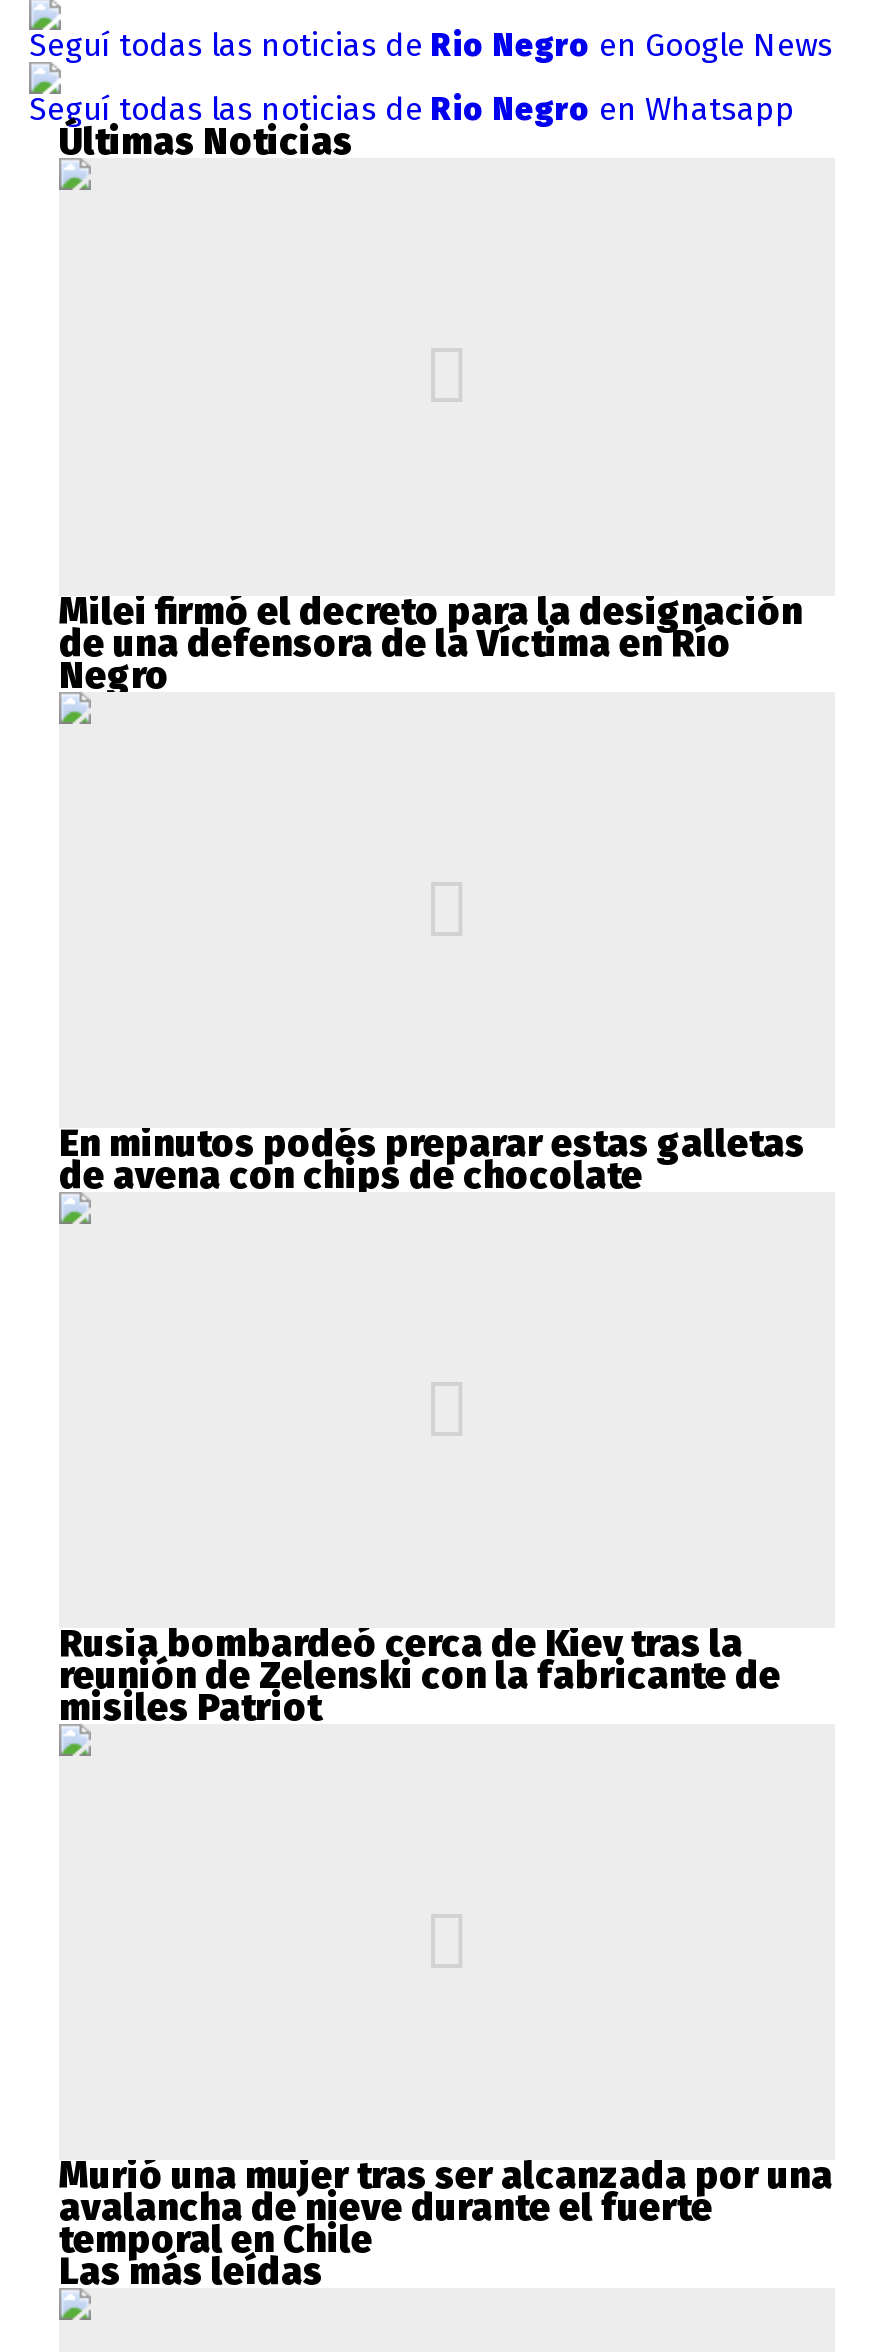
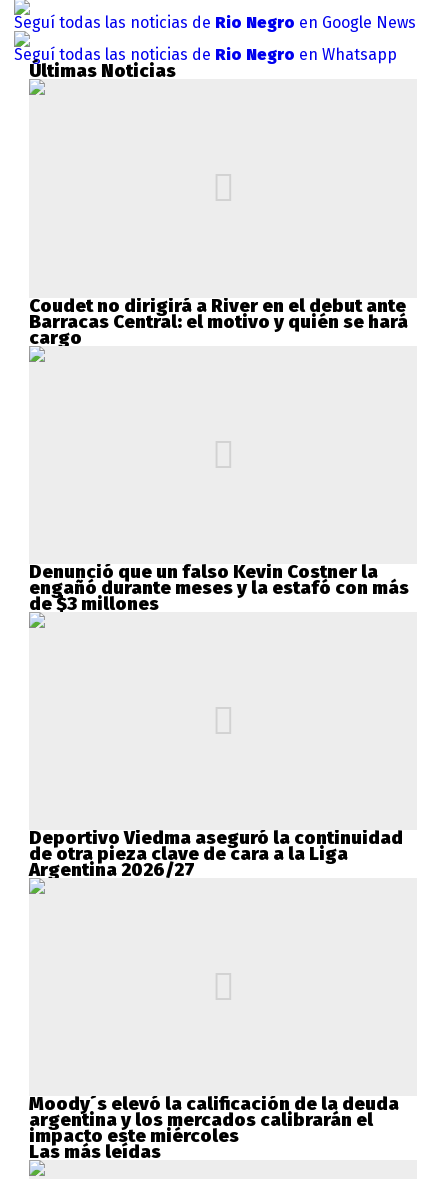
[59,589,803,697] Milei firmó el decreto para la designación | de una defensora de la Víctima en Río | Negro -> [29,294,408,348] Coudet no dirigirá a River en el debut ante | Barracas Central: el motivo y quién se hará | cargo
[59,1122,805,1198] En minutos podés preparar estas galletas | de avena con chips de chocolate -> [29,561,409,615] Denunció que un falso Kevin Costner la | engañó durante meses y la estafó con más | de $3 millones
[59,1622,781,1730] Rusia bombardeó cerca de Kiev tras la | reunión de Zelenski con la fabricante de | misiles Patriot -> [29,827,403,881] Deportivo Viedma aseguró la continuidad | de otra pieza clave de cara a la Liga | Argentina 2026/27
[59,2154,833,2262] Murió una mujer tras ser alcanzada por una | avalancha de nieve durante el fuerte | temporal en Chile -> [29,1093,399,1147] Moody´s elevó la calificación de la deuda | argentina y los mercados calibrarán el | impacto este miércoles

